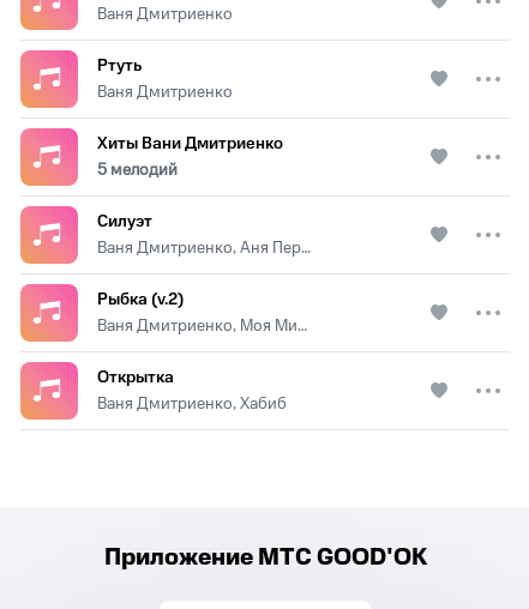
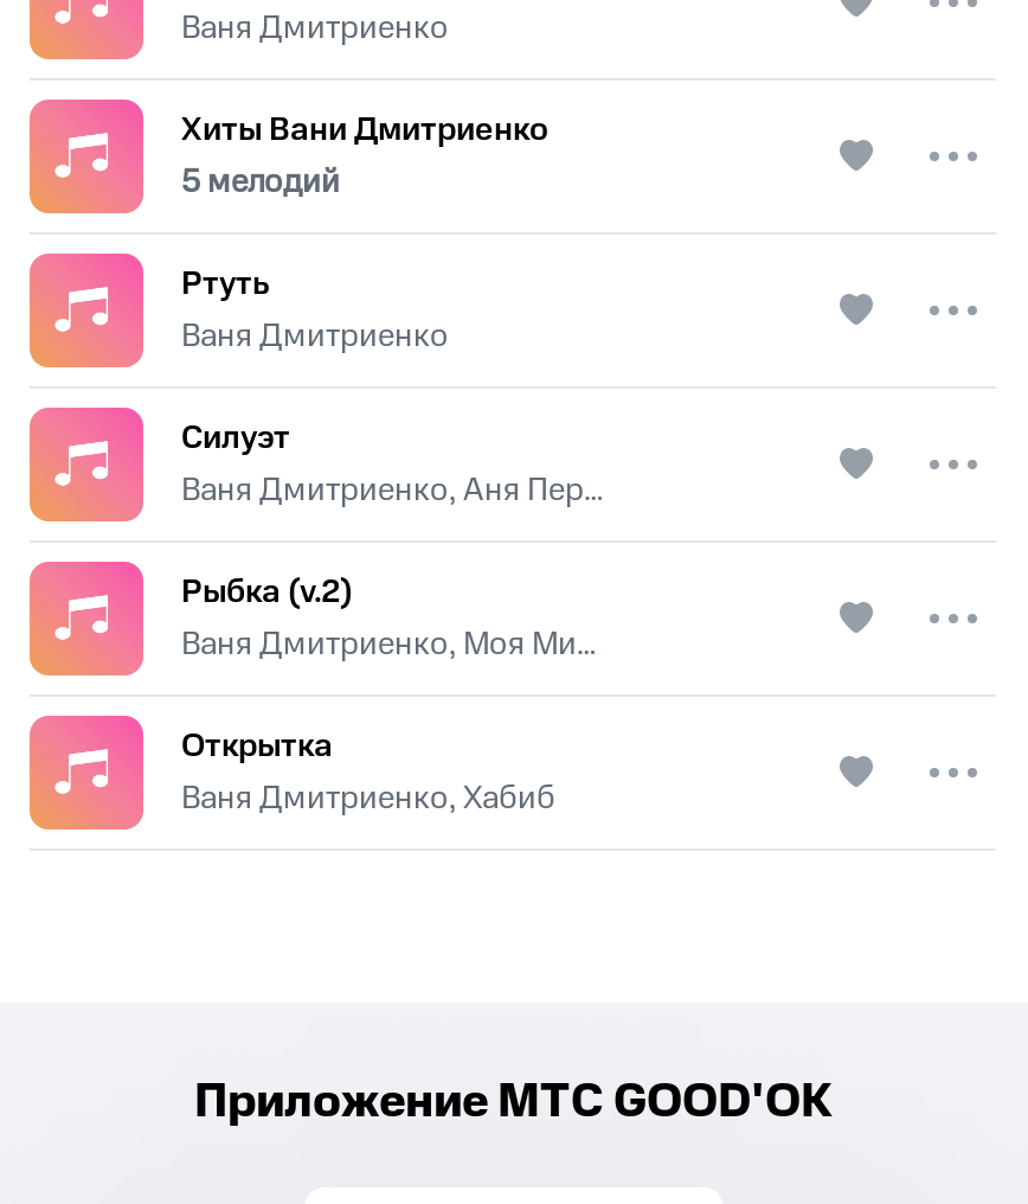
moved [19,50,233,109] -> [27,254,449,370]: [image] | Ртуть | Ваня Дмитриенко
moved [97,134,283,179] -> [181,110,548,201]: Хиты Вани Дмитриенко | 5 мелодий

